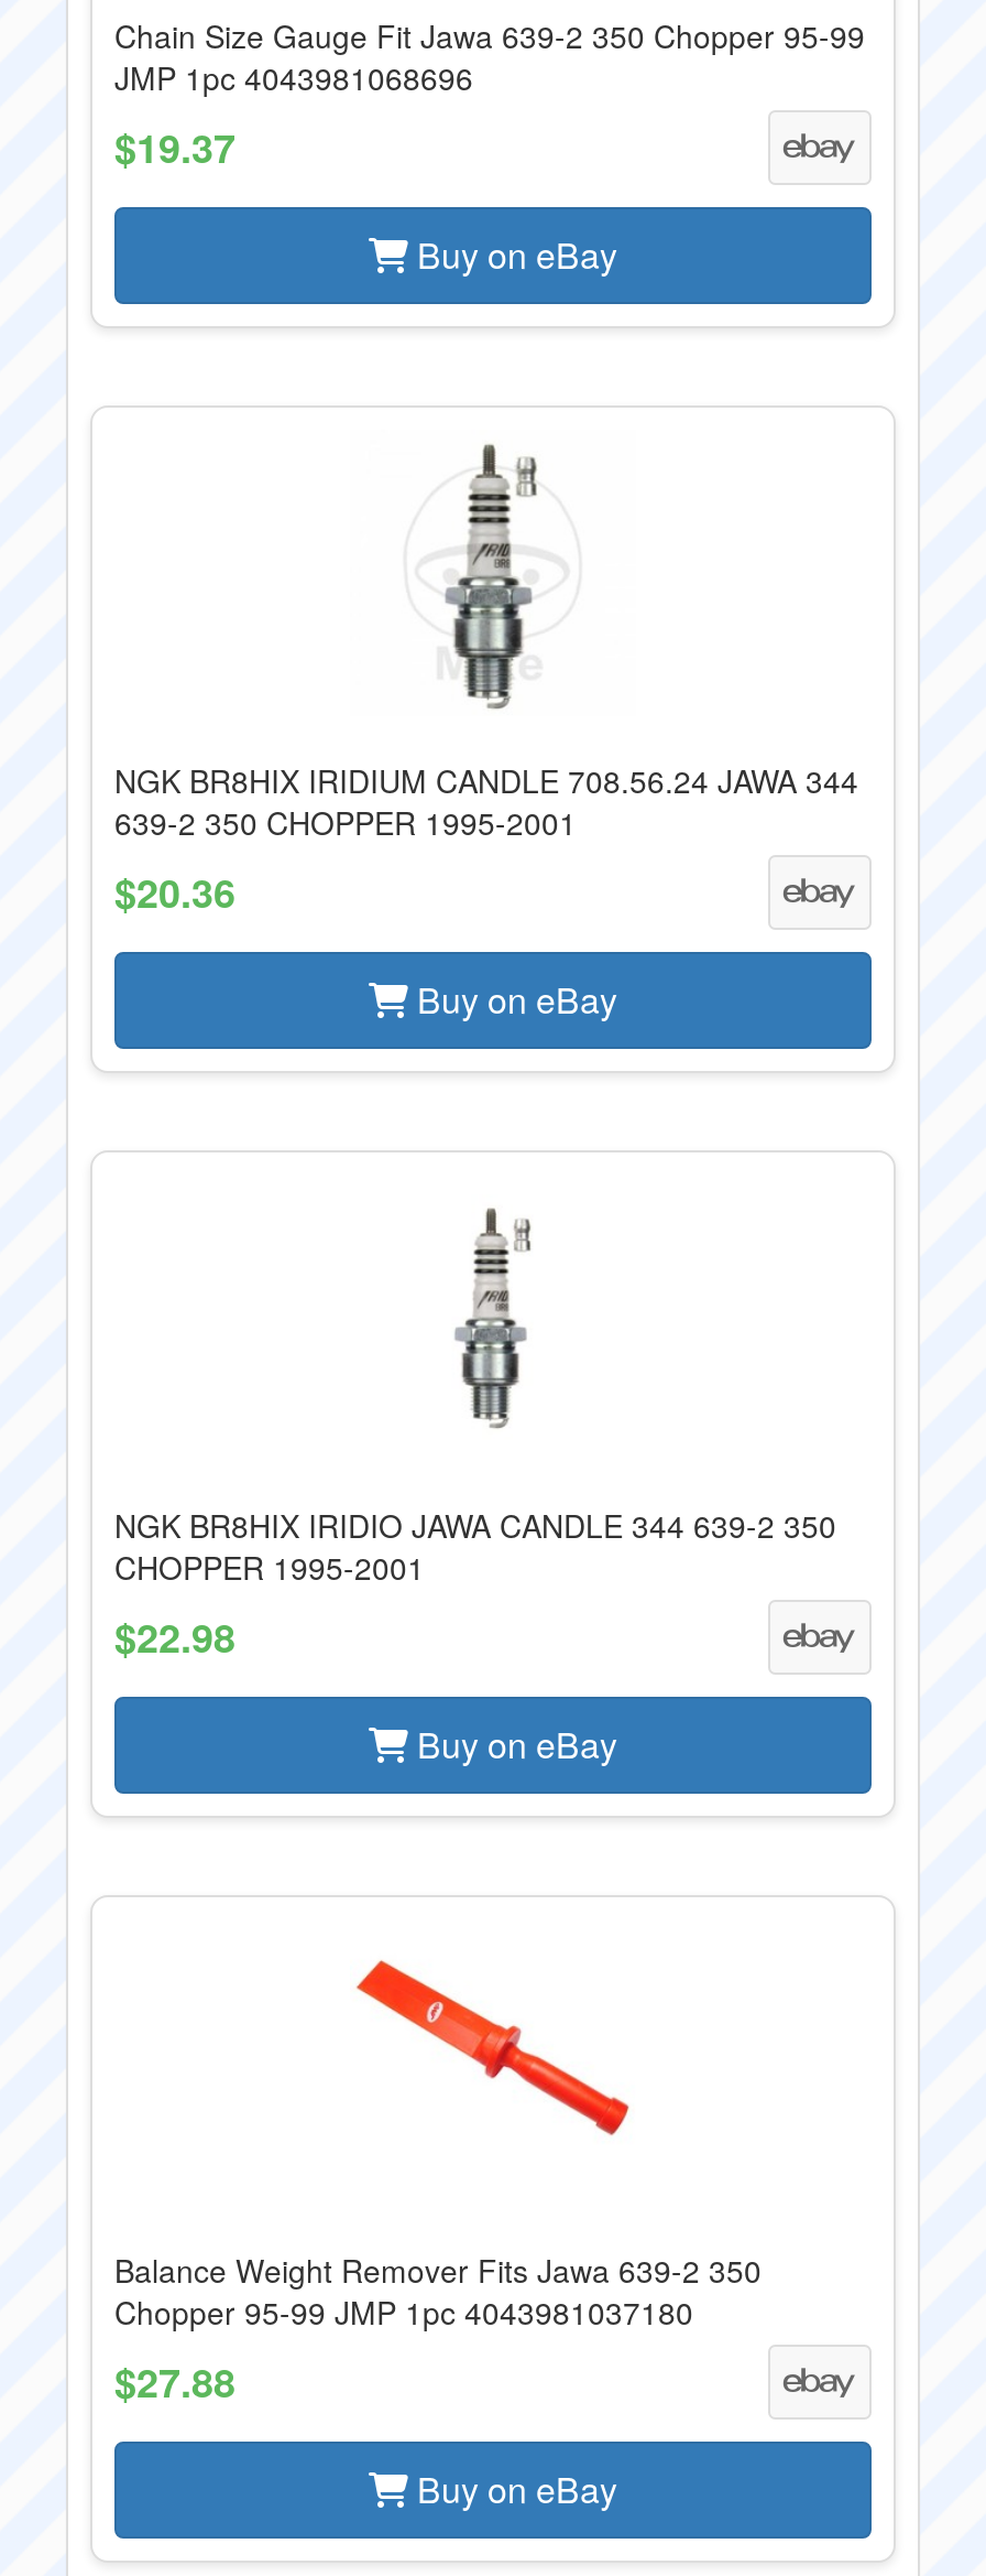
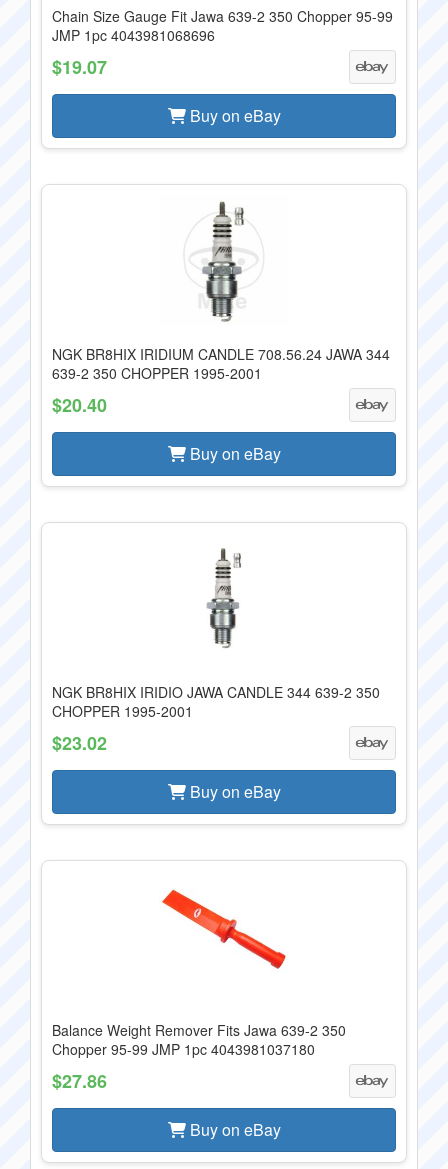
[114,118,235,175] $19.37 -> [52,53,107,79] $19.07
[114,863,235,920] $20.36 -> [52,391,107,417] $20.40
[114,1608,235,1665] $22.98 -> [52,729,107,755] $23.02
[114,2352,235,2410] $27.88 -> [52,1067,107,1093] $27.86

